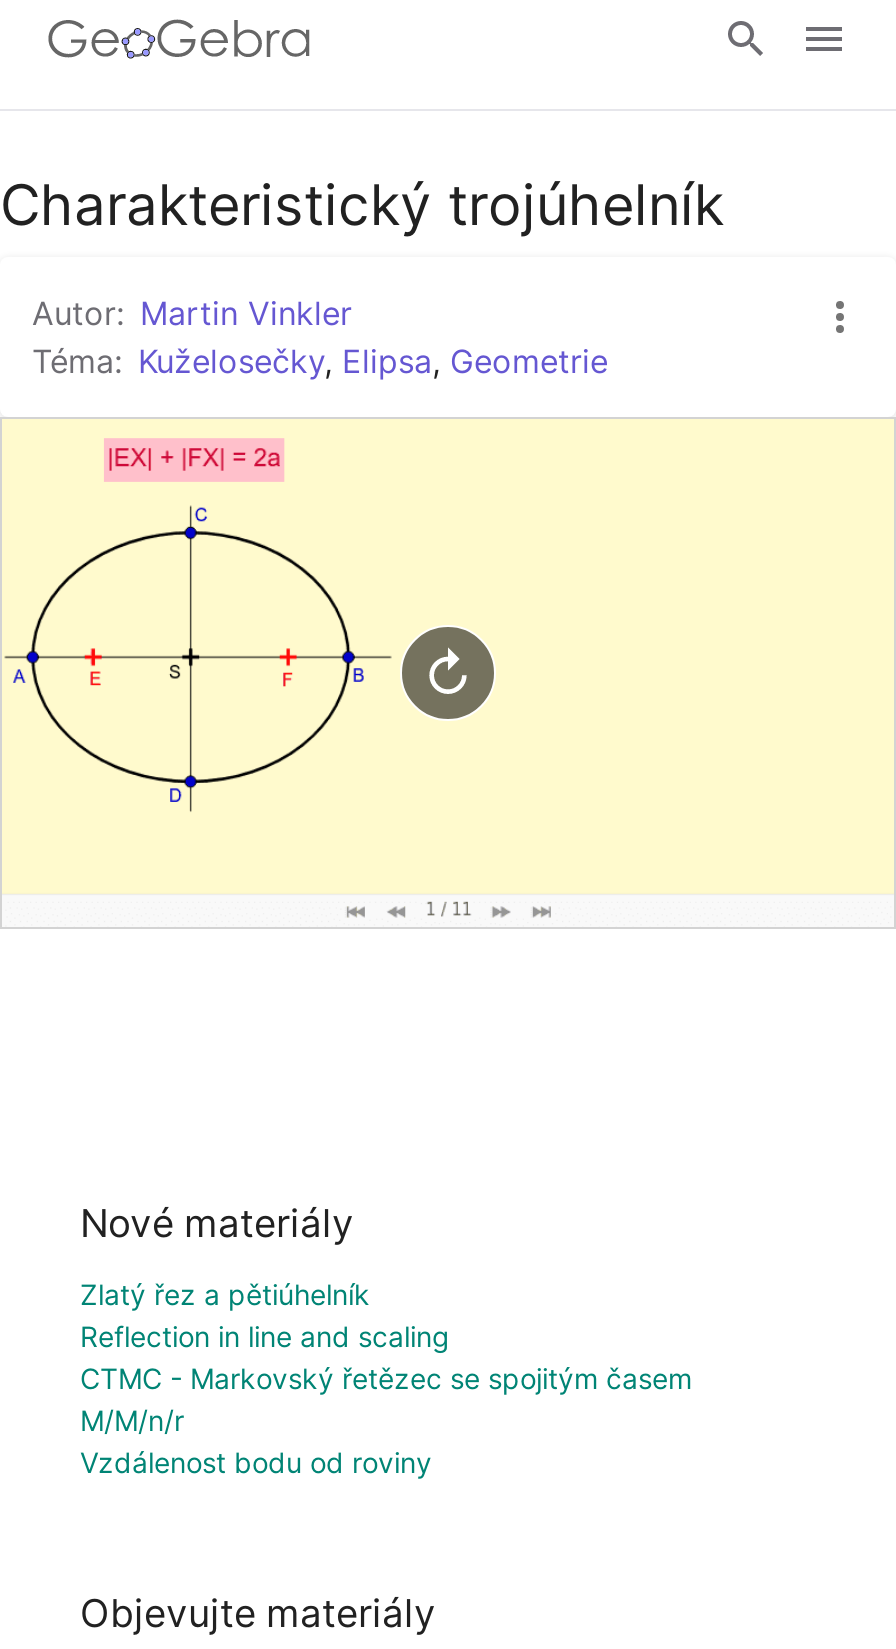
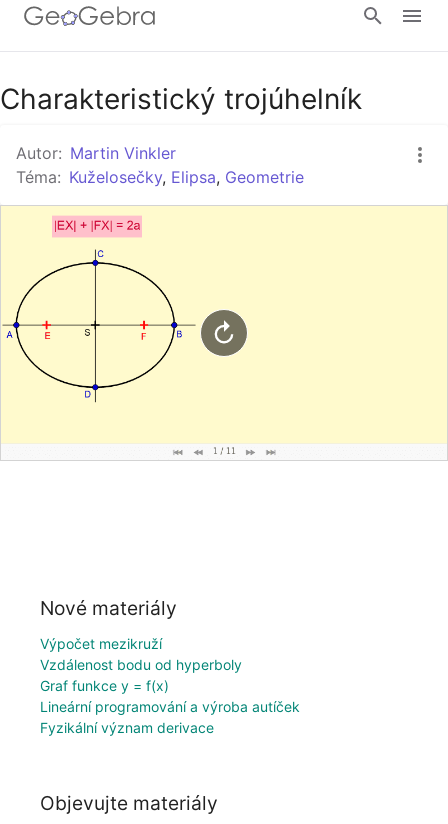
[80,1277,692,1479] Zlatý řez a pětiúhelník | Reflection in line and scaling | CTMC - Markovský řetězec se spojitým časem | M/M/n/r | Vzdálenost bodu od roviny -> [40,635,300,736] Výpočet mezikruží | Vzdálenost bodu od hyperboly | Graf funkce y = f(x) | Lineární programování a výroba autíček | Fyzikální význam derivace

